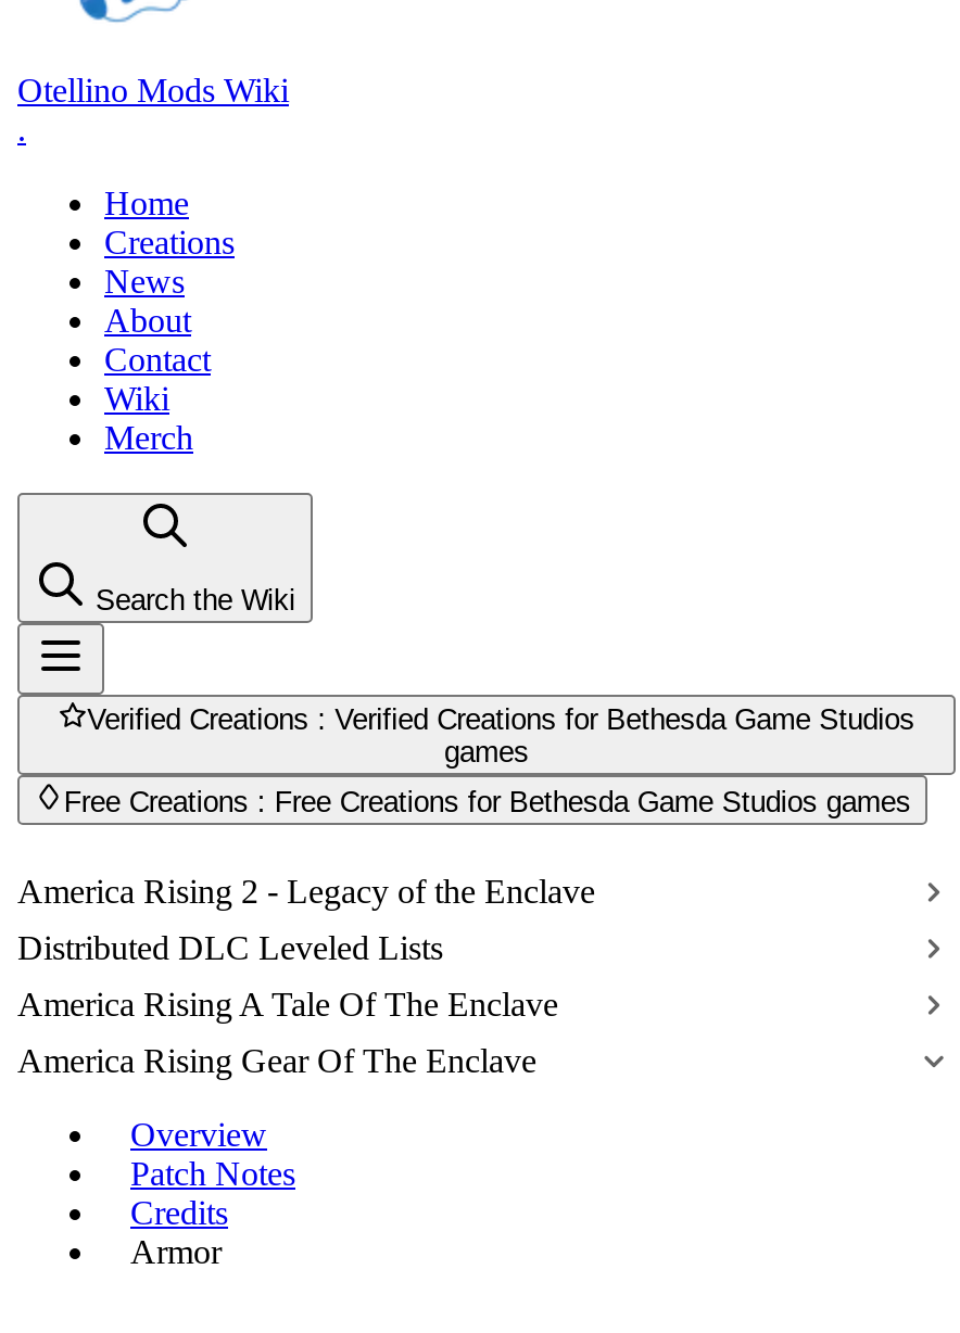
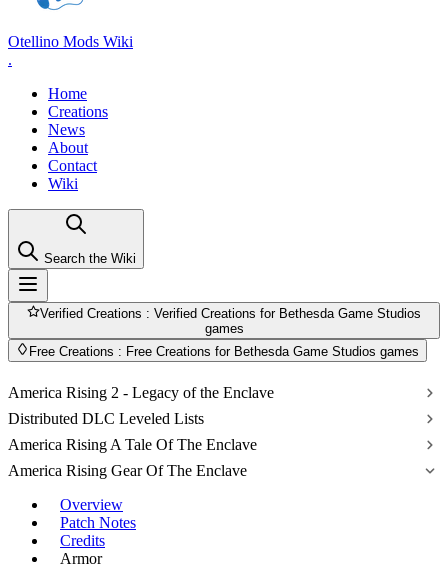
[104,419,193,456] Merch -> none

